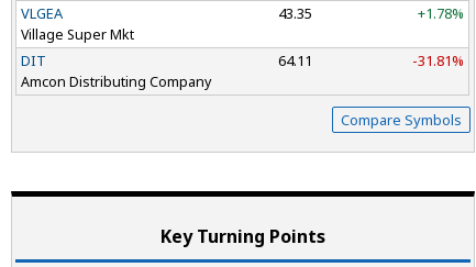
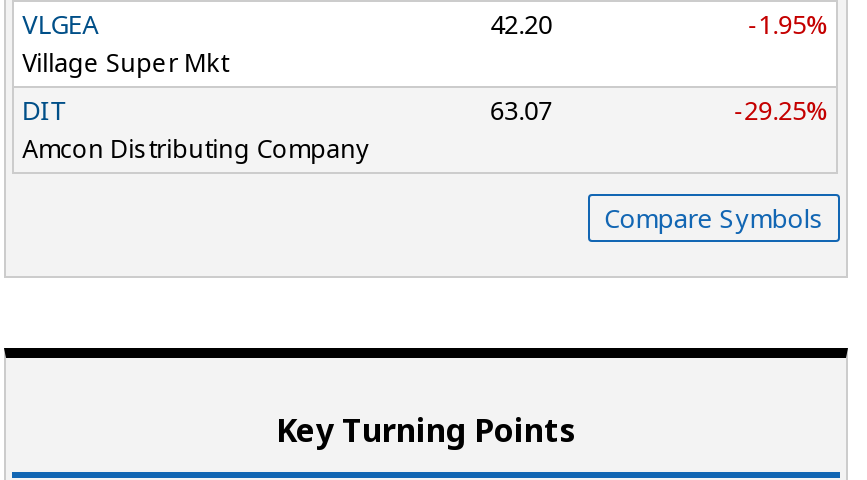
[278,3,312,23] 43.35 -> [490,6,552,42] 42.20
[418,3,464,23] +1.78% -> [748,6,828,42] -1.95%
[278,51,312,70] 64.11 -> [490,92,552,128] 63.07
[412,51,464,70] -31.81% -> [734,92,828,128] -29.25%

